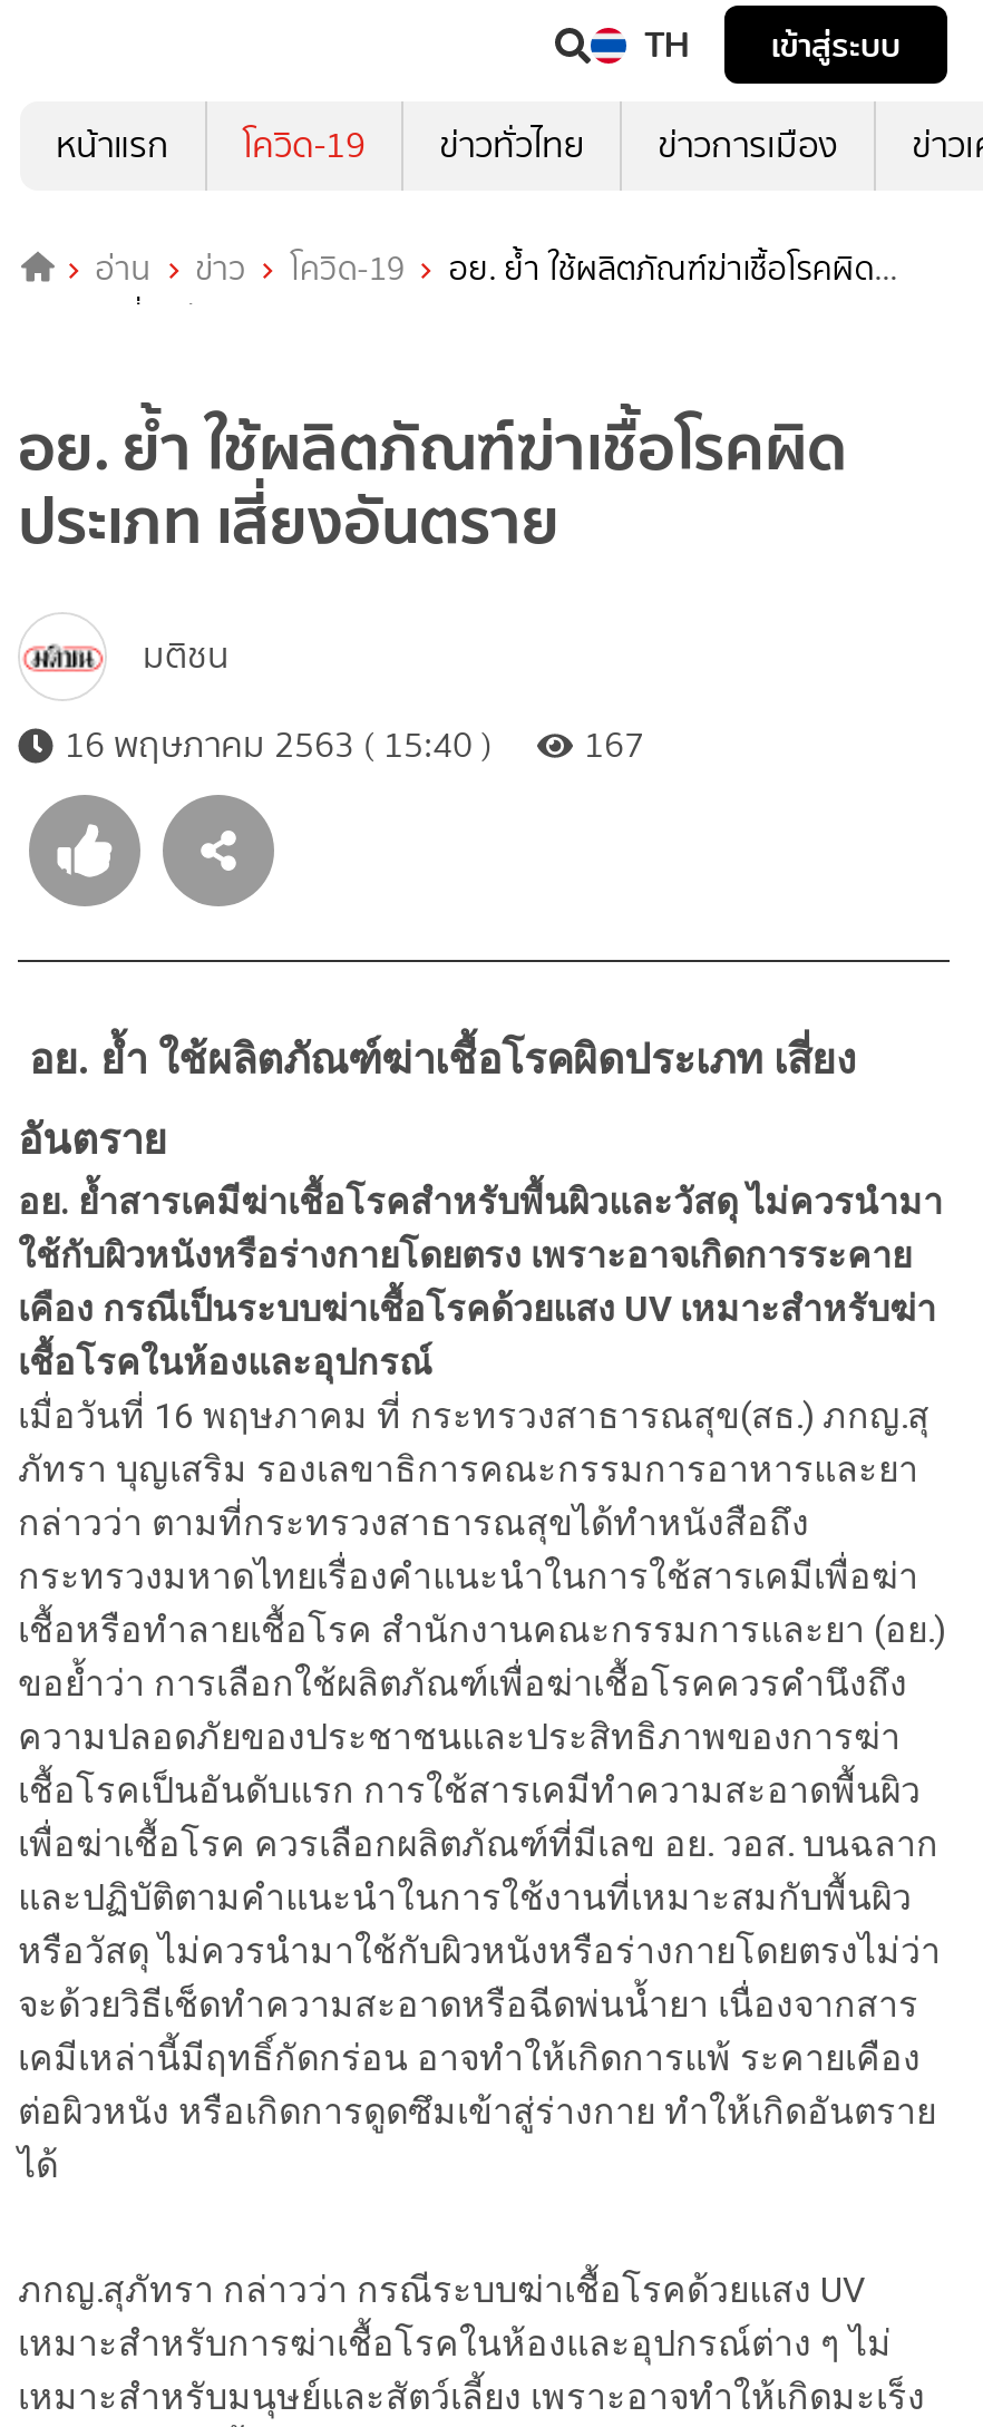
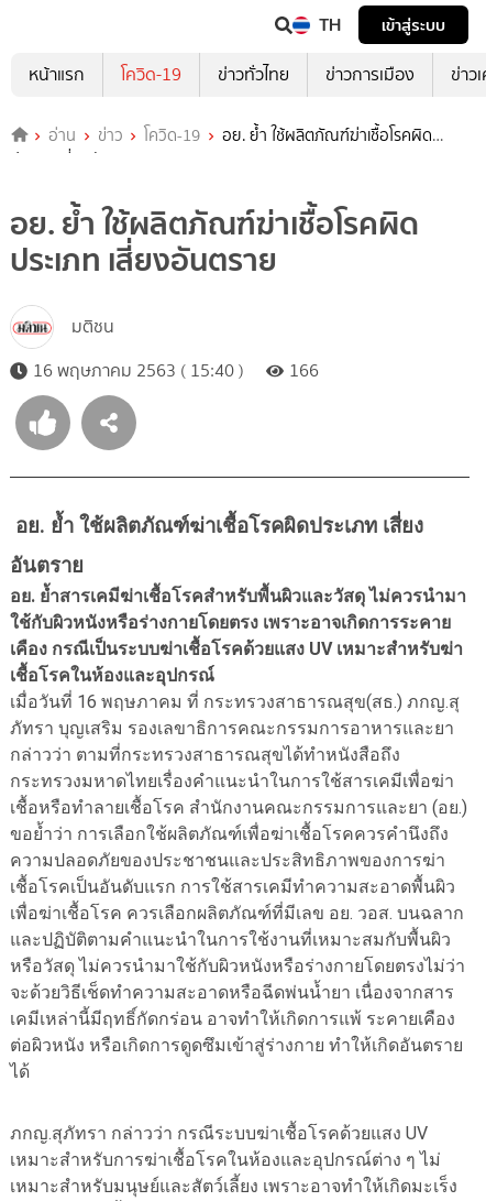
[65,719,644,770] 16 พฤษภาคม 2563 ( 15:40 ) 167 -> [33,358,319,383] 16 พฤษภาคม 2563 ( 15:40 ) 166

